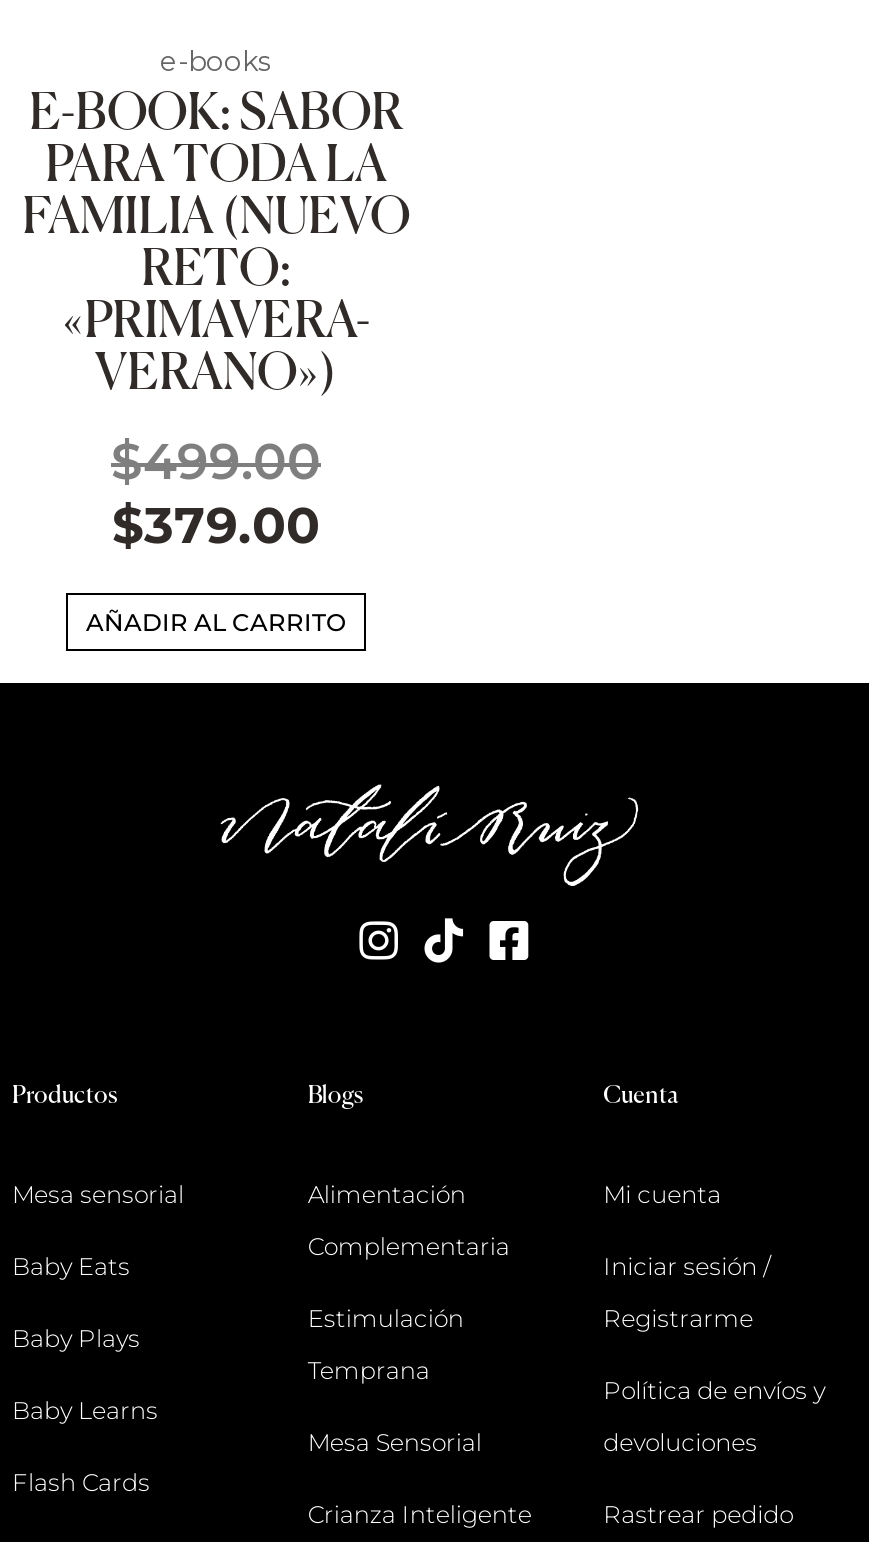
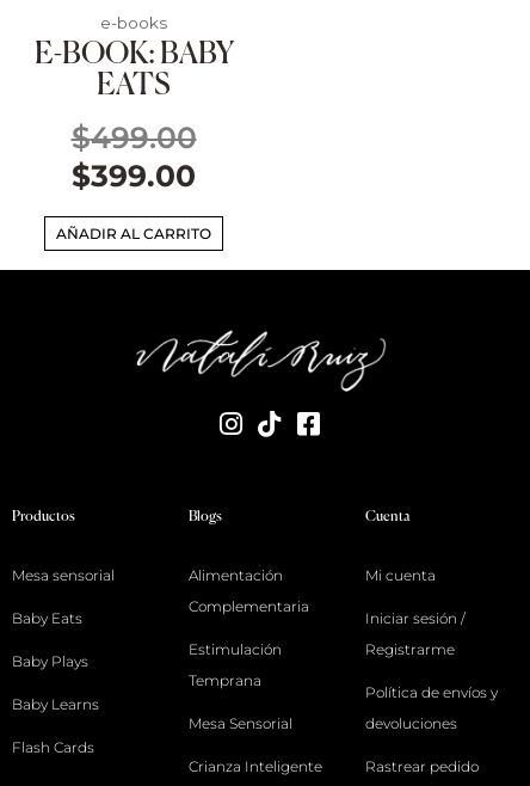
[22,92,410,402] E-BOOK: SABOR | PARA TODA LA | FAMILIA (NUEVO | RETO: | «PRIMAVERA- | VERANO») -> [34,41,233,102] E-BOOK: BABY | EATS
[112,495,320,555] $379.00 -> [72,158,196,194] $399.00

